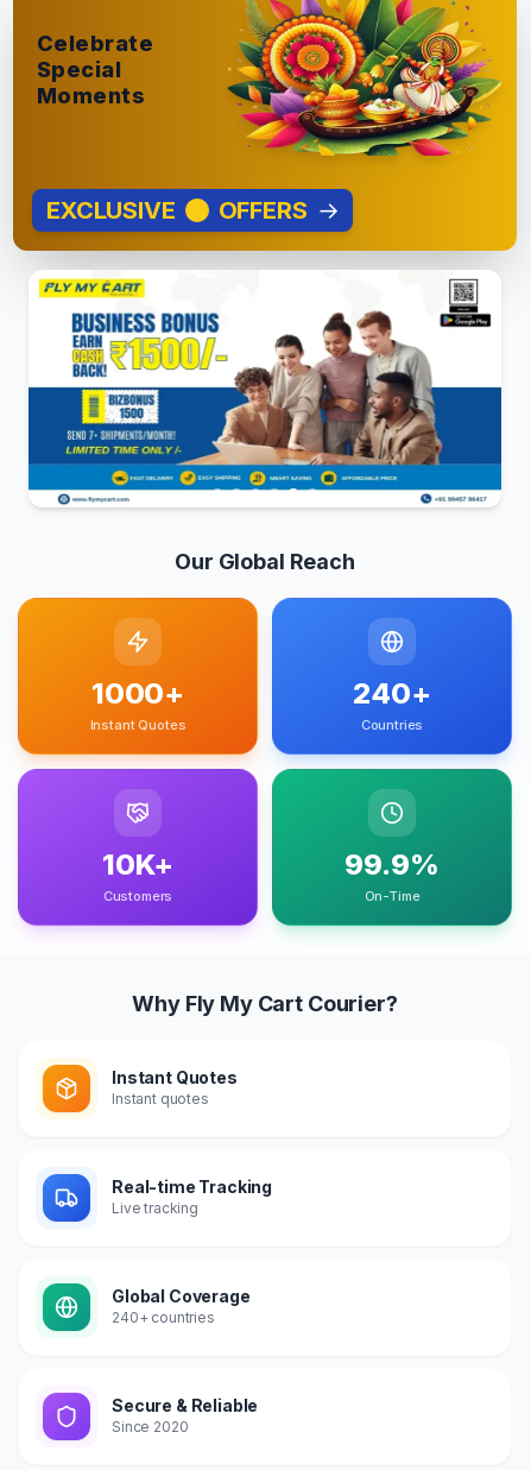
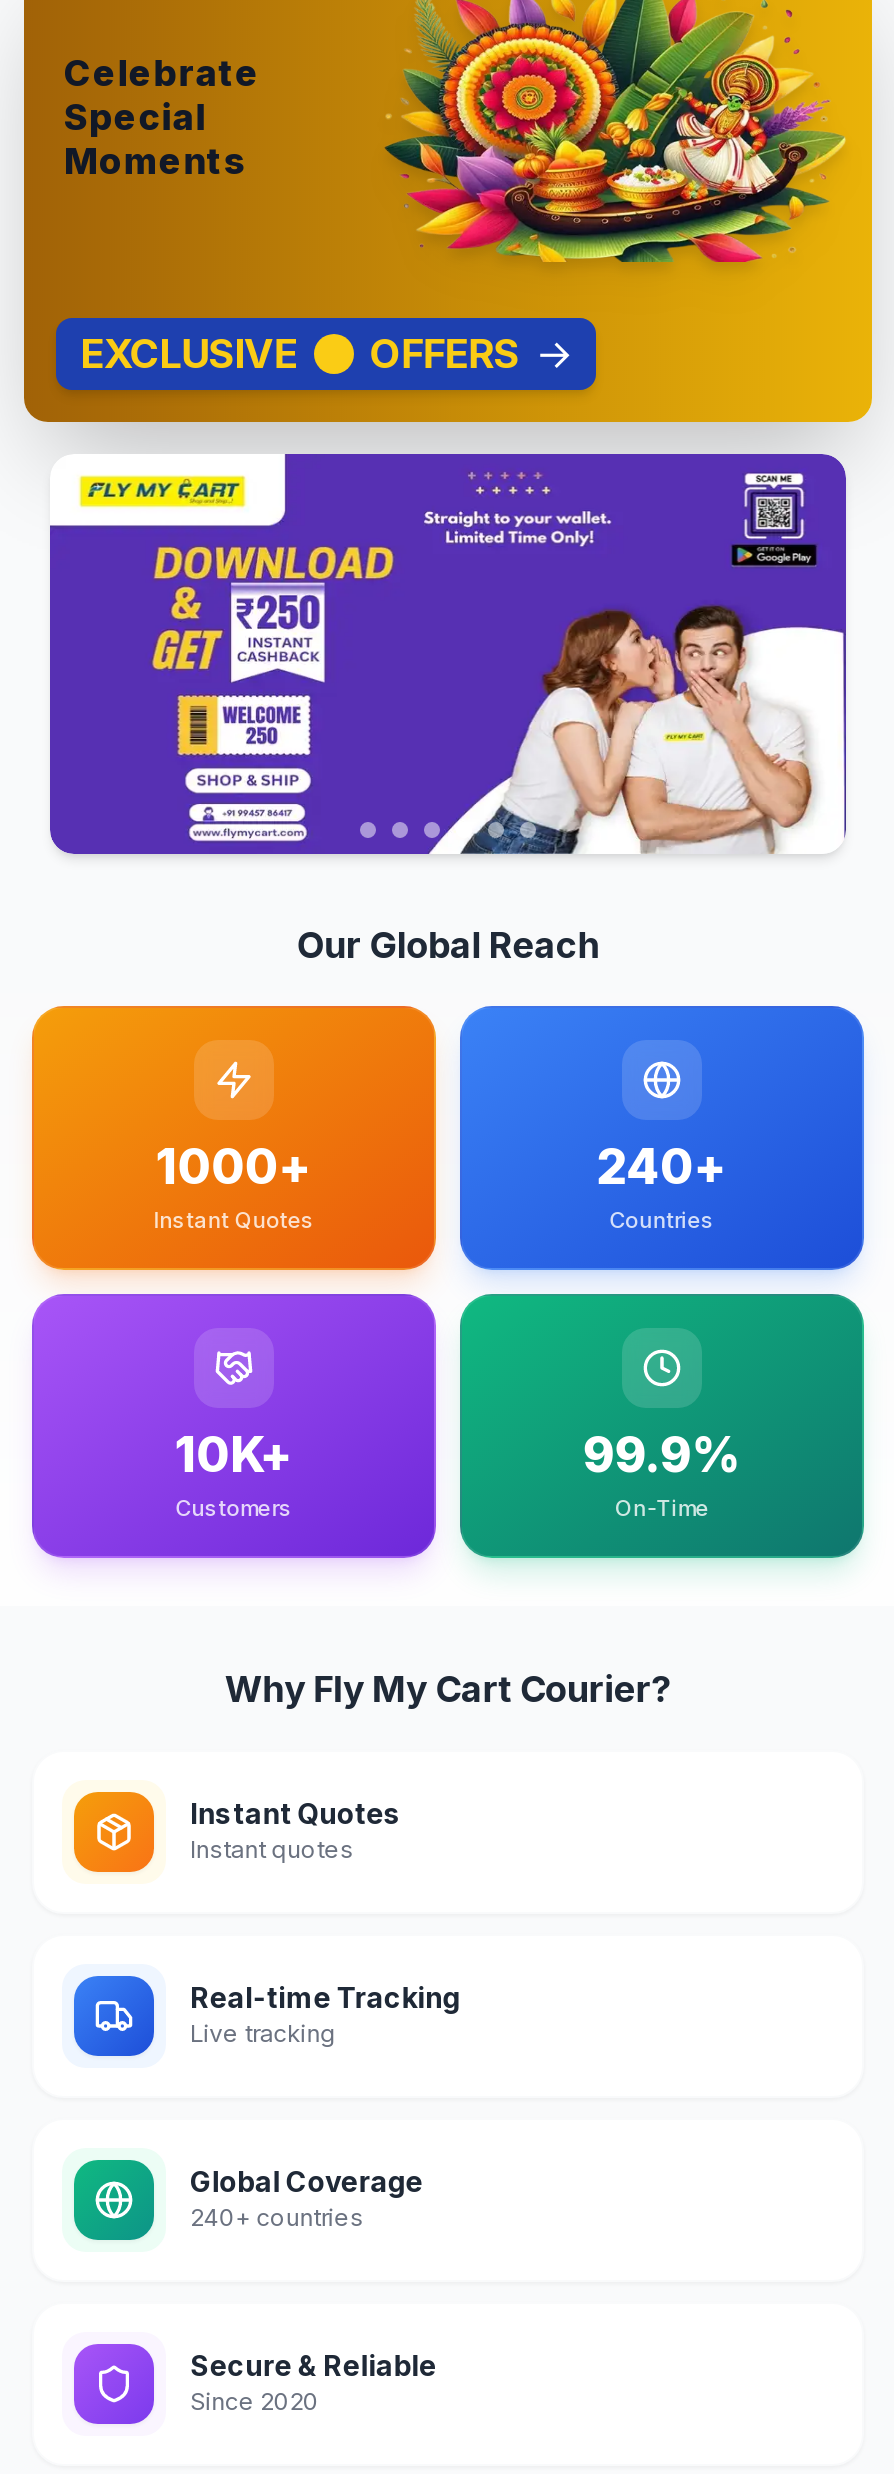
[27,270,502,507] [image] -> [48,452,848,856] [image]

